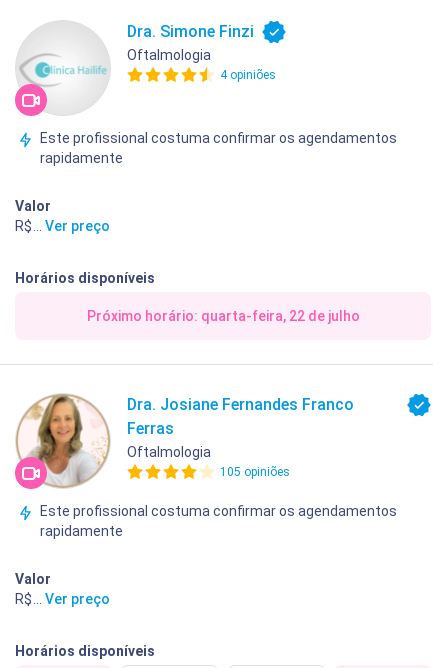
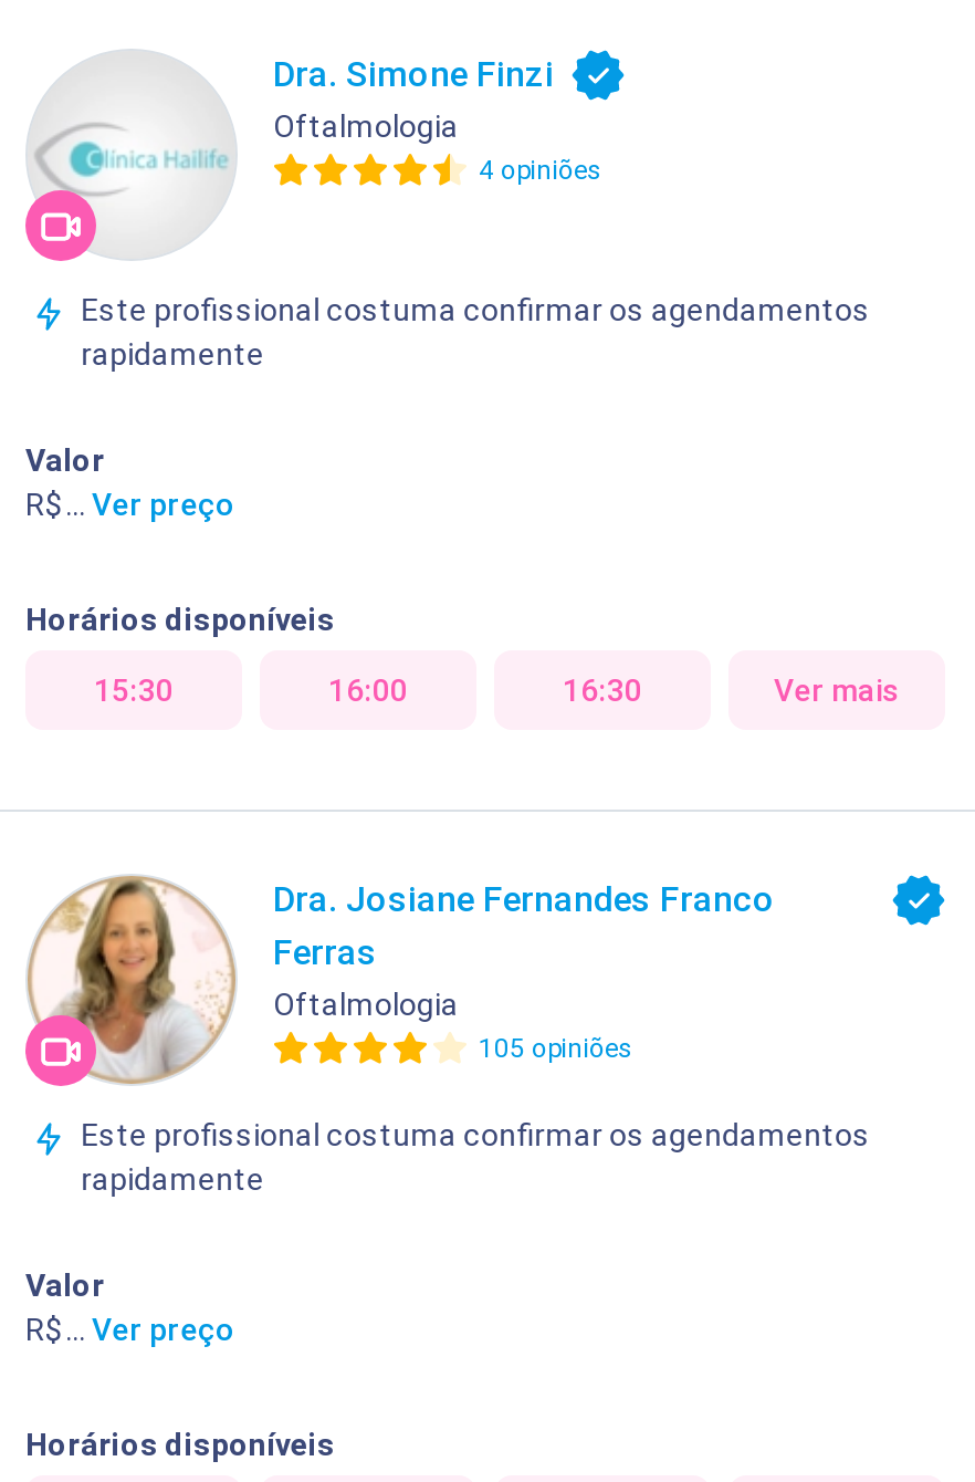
[86,308,359,324] Próximo horário: quarta-feira, 22 de julho -> [94,672,900,708] 15:30 | 16:00 | 16:30 | Ver mais

